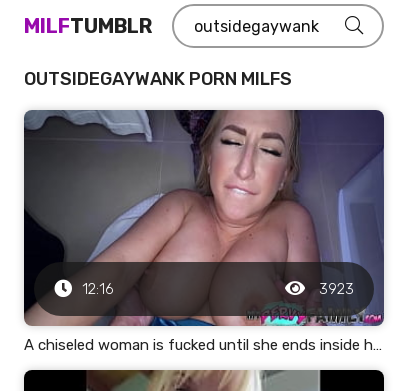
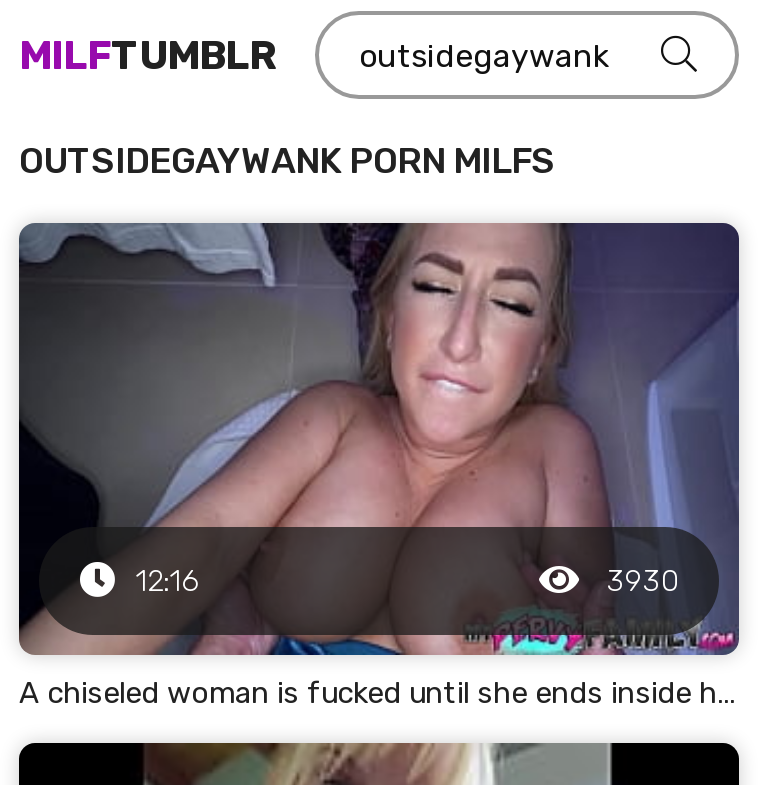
[315,280,354,298] 3923 -> [599,563,679,599] 3930

